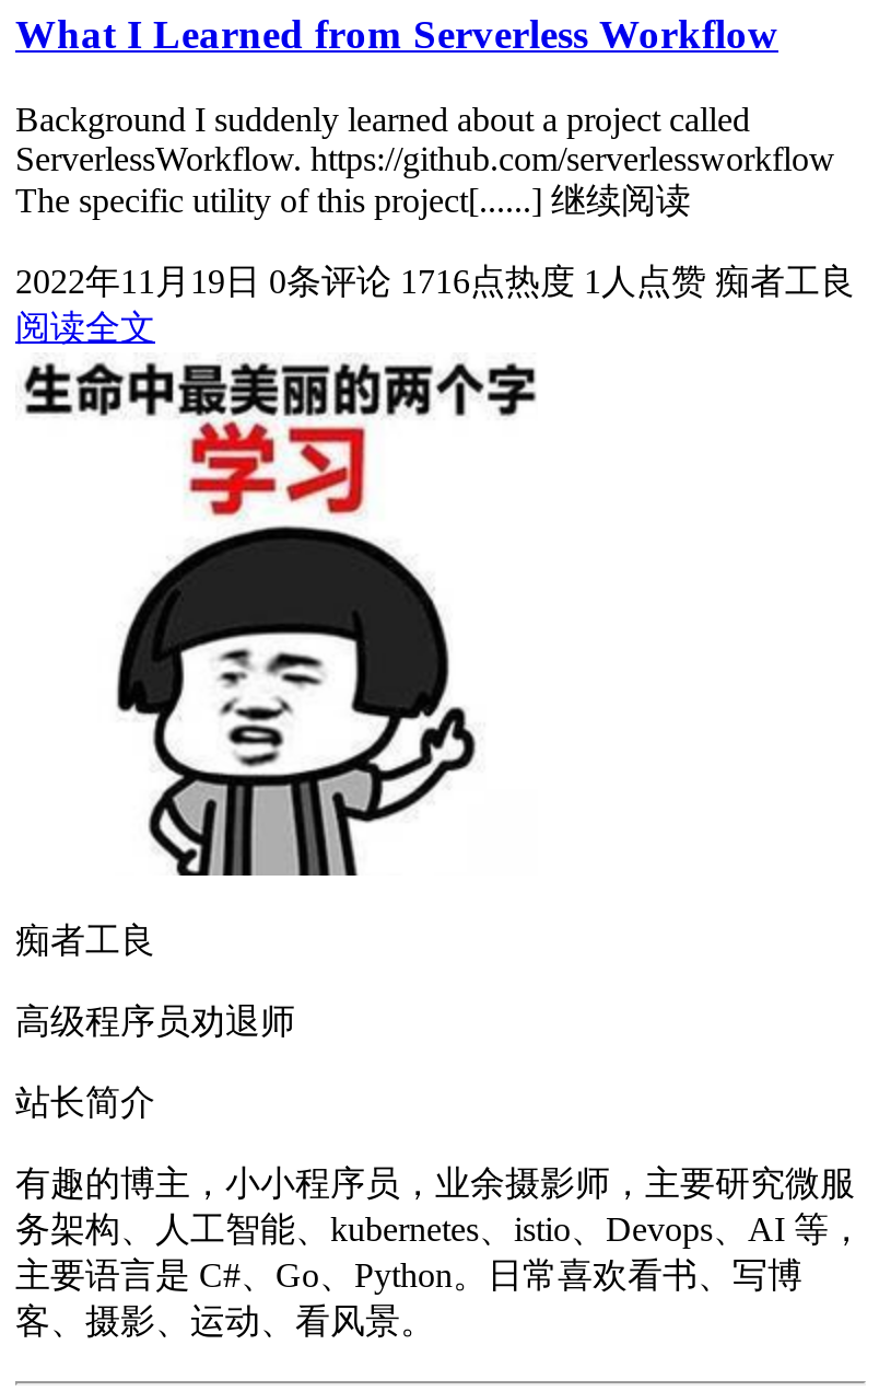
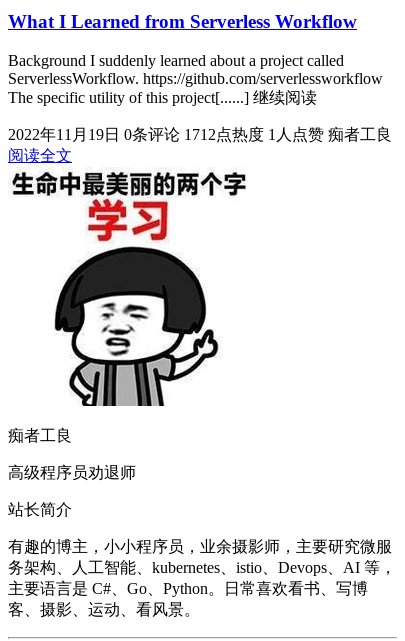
[15,262,855,299] 2022年11月19日 0条评论 1716点热度 1人点赞 痴者工良 -> [8,126,392,143] 2022年11月19日 0条评论 1712点热度 1人点赞 痴者工良

